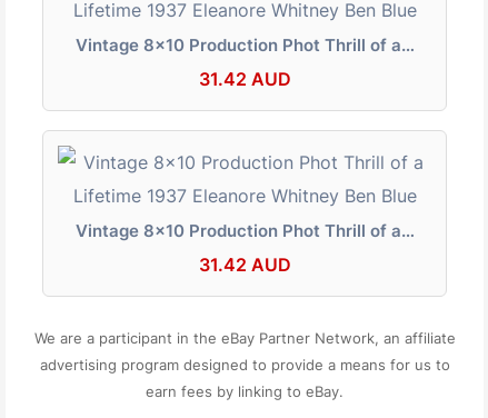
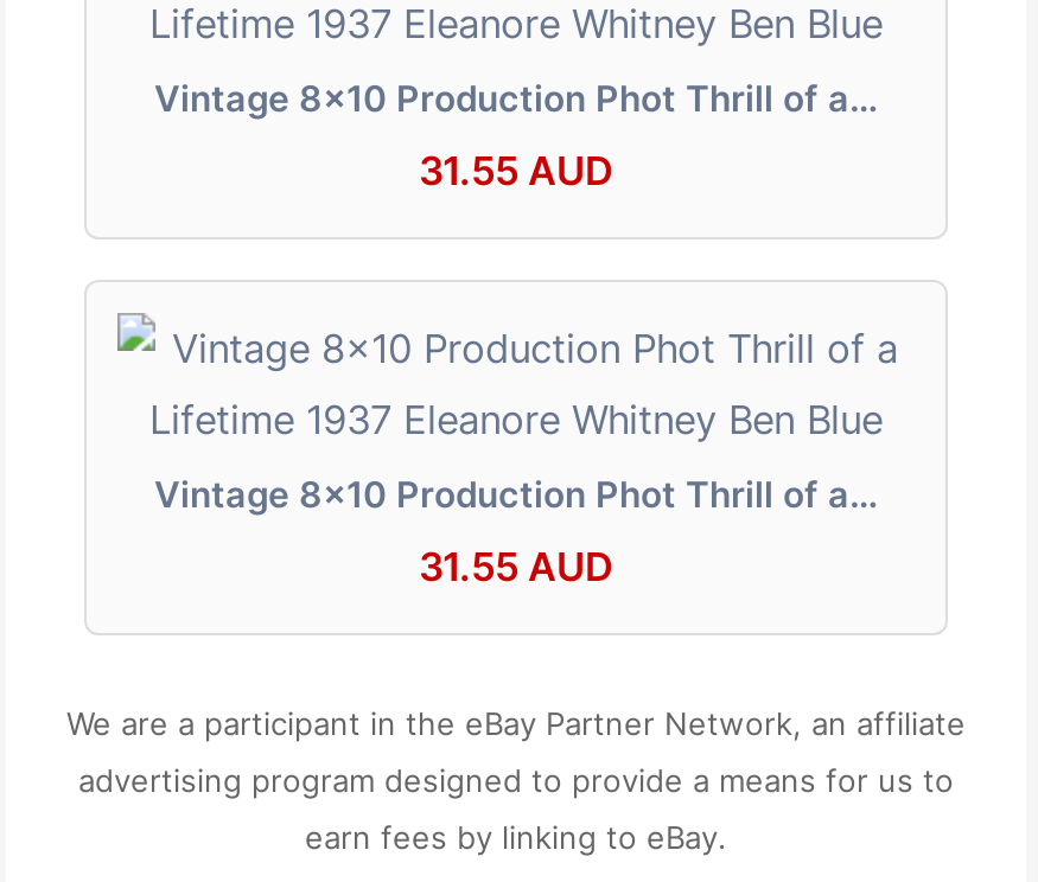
[198,68,291,90] 31.42 AUD -> [419,147,613,194] 31.55 AUD
[198,253,291,275] 31.42 AUD -> [419,542,613,590] 31.55 AUD

